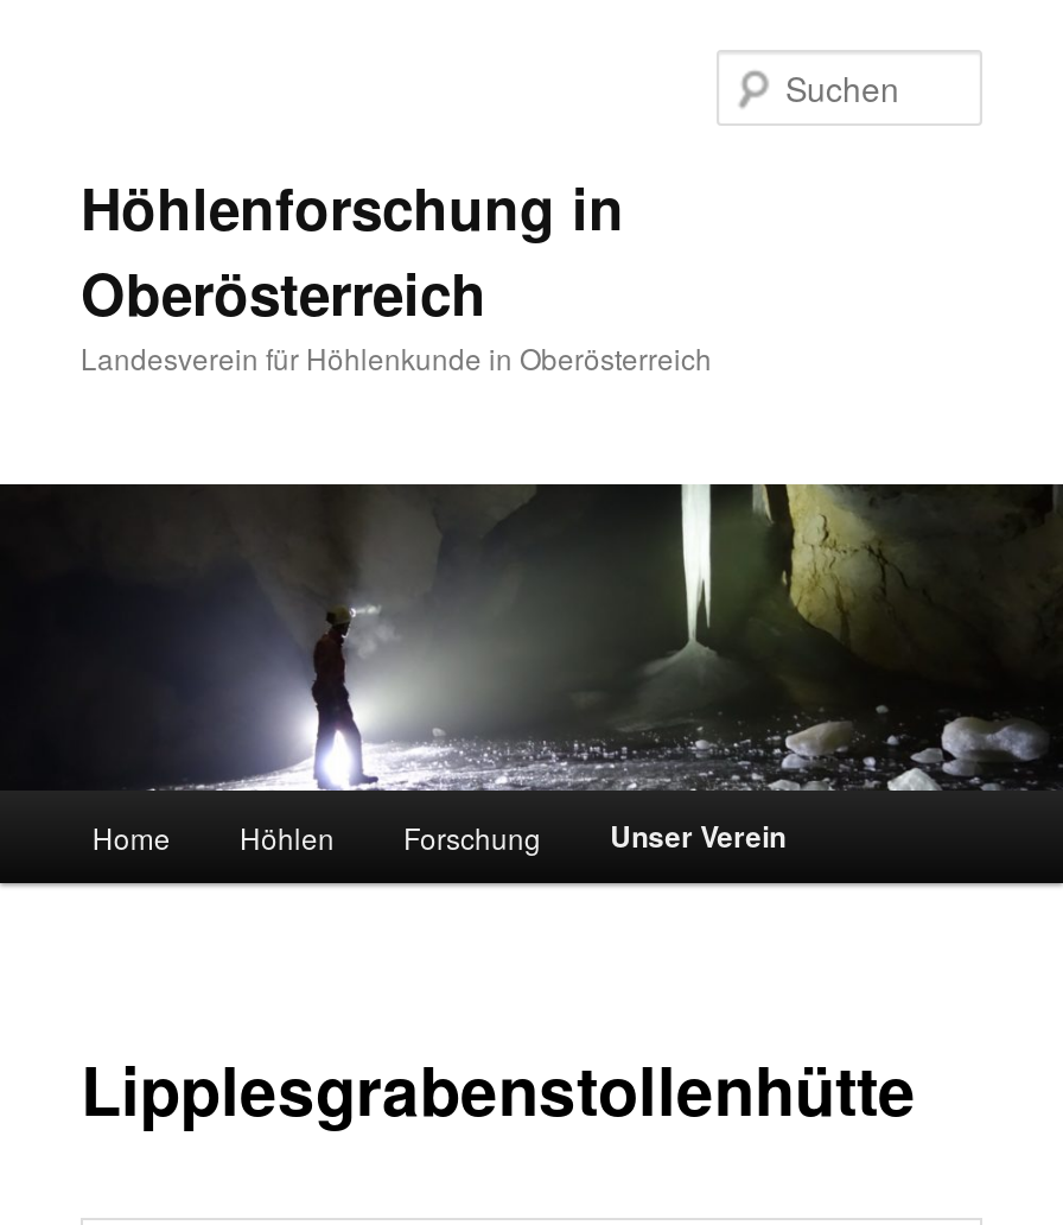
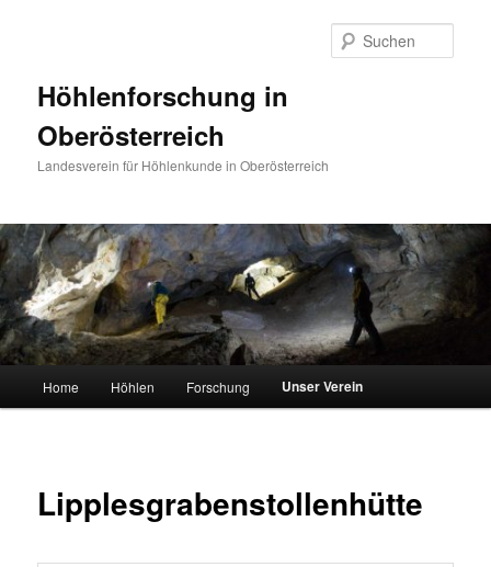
[7,482,1056,793] [image] -> [3,223,488,365] [image]

